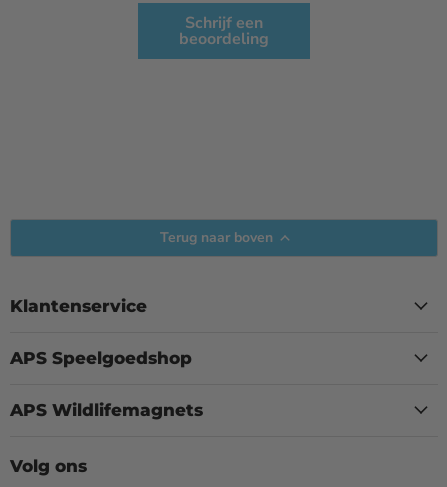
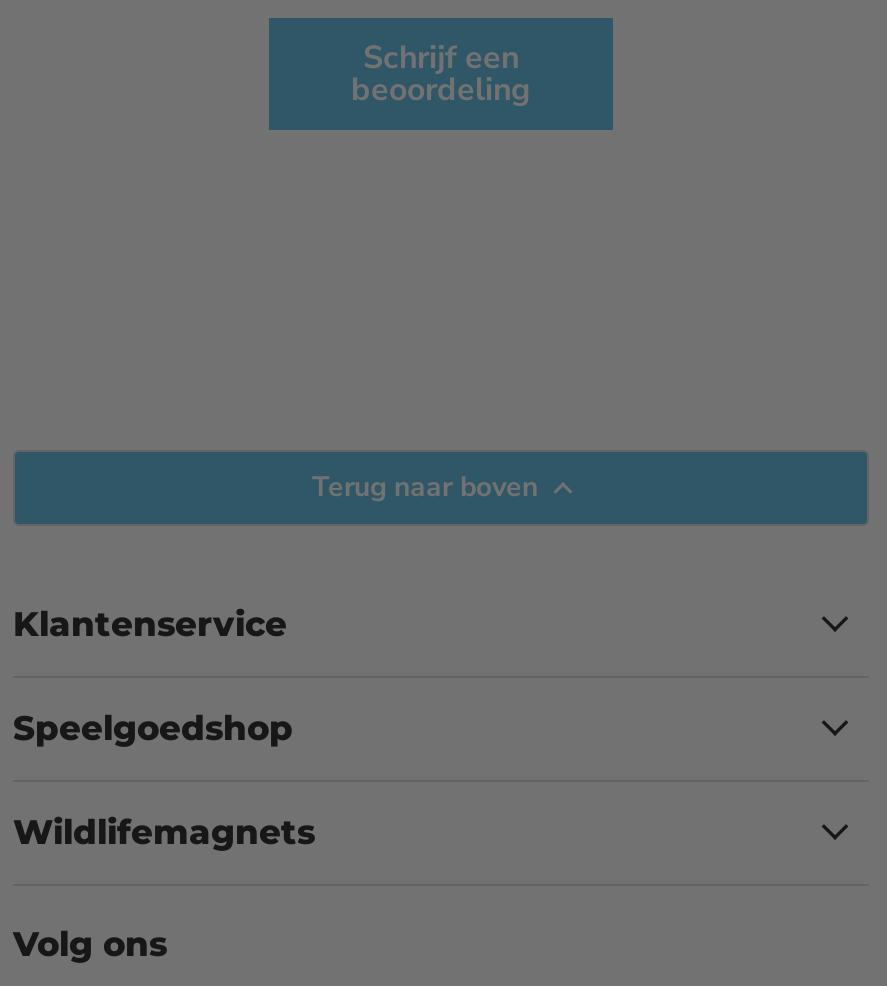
[10,348,192,368] APS Speelgoedshop -> [13,708,293,748] Speelgoedshop
[10,400,203,420] APS Wildlifemagnets -> [13,812,315,852] Wildlifemagnets

